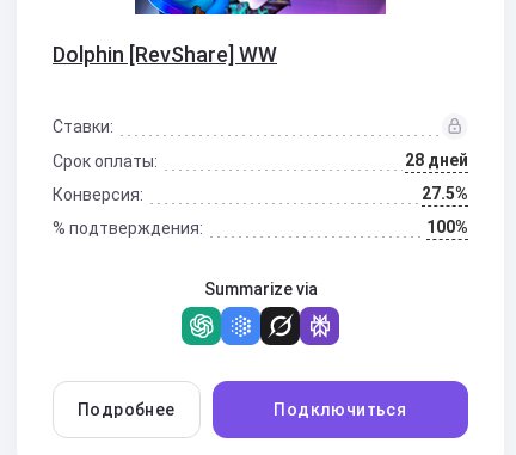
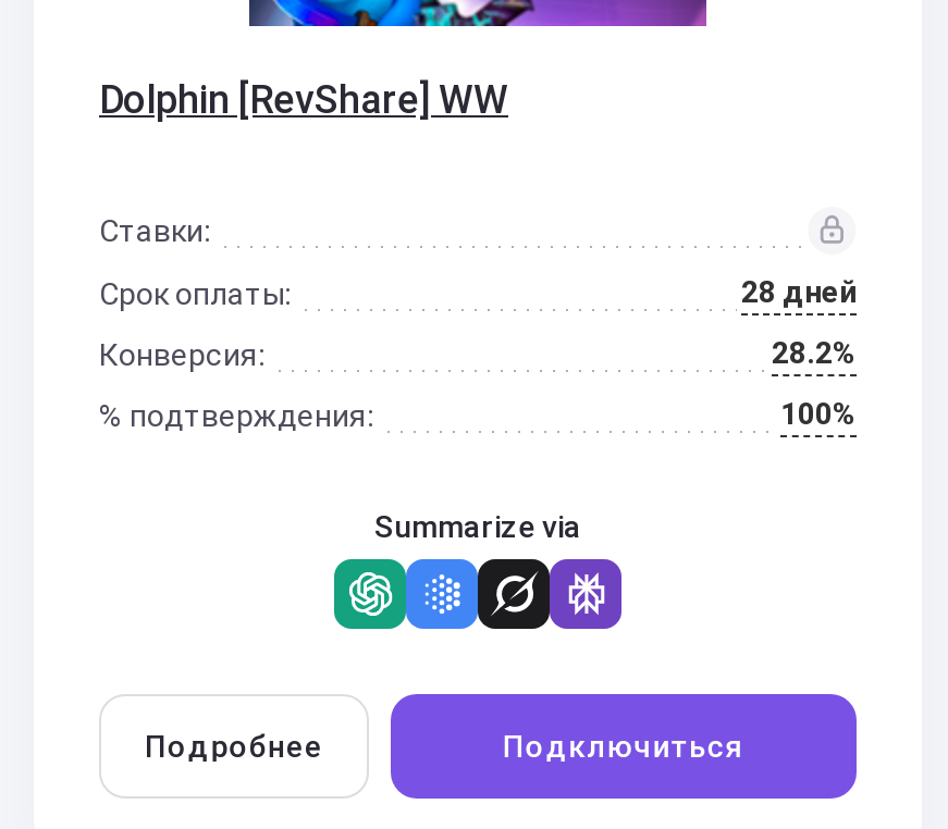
[422,184,468,203] 27.5% -> [772,335,857,370] 28.2%

